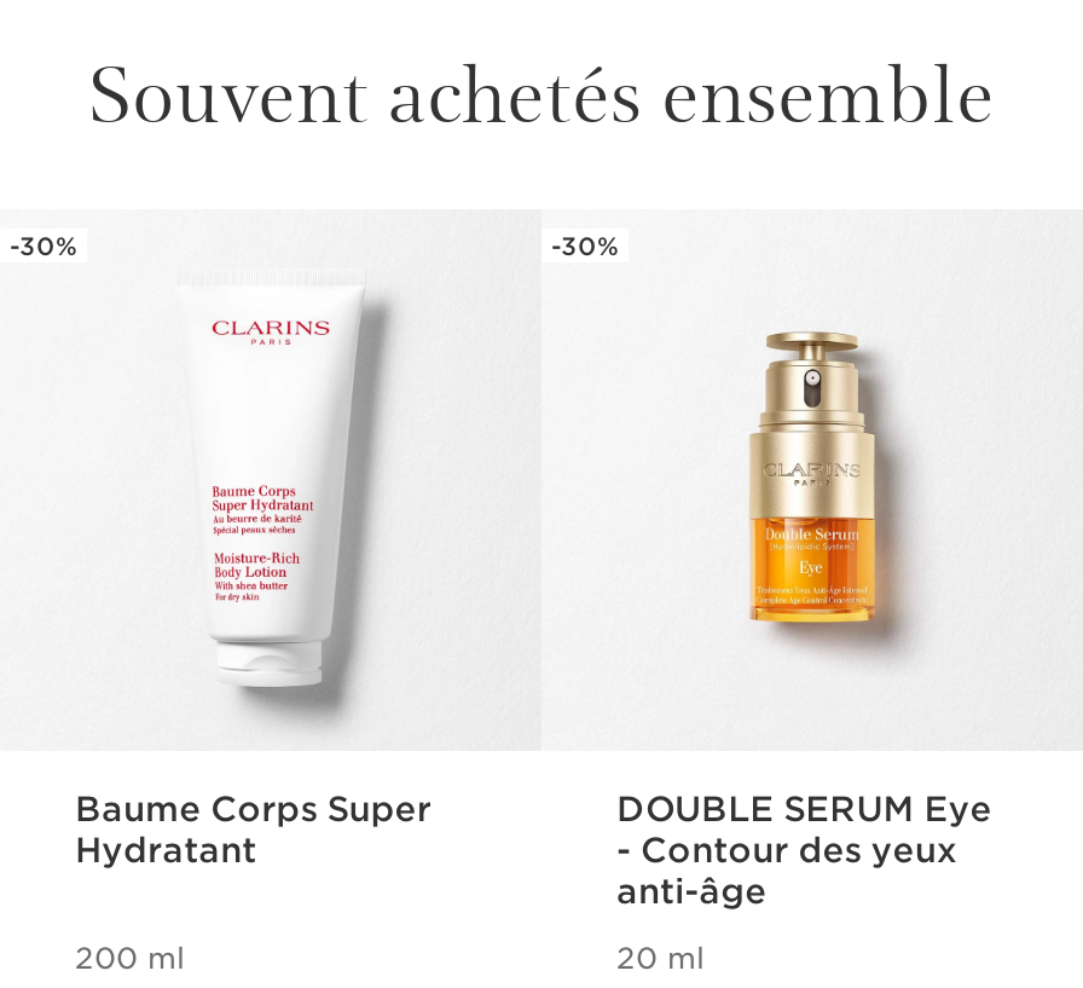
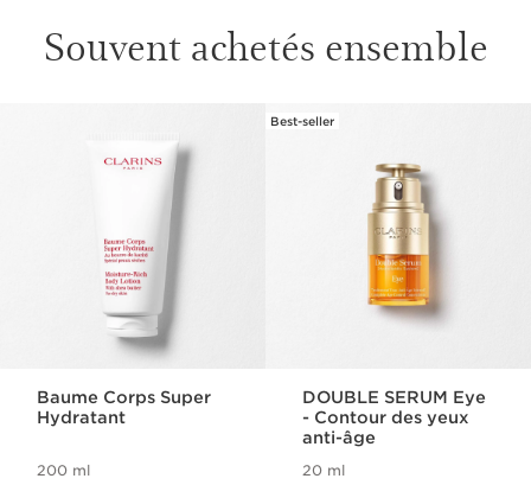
[10,231,77,260] -30% -> none
[551,231,619,260] -30% -> [270,114,334,128] Best-seller

